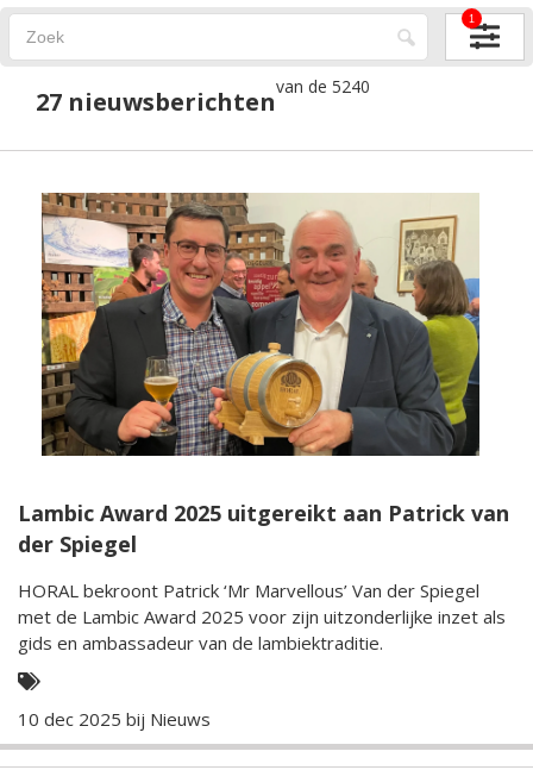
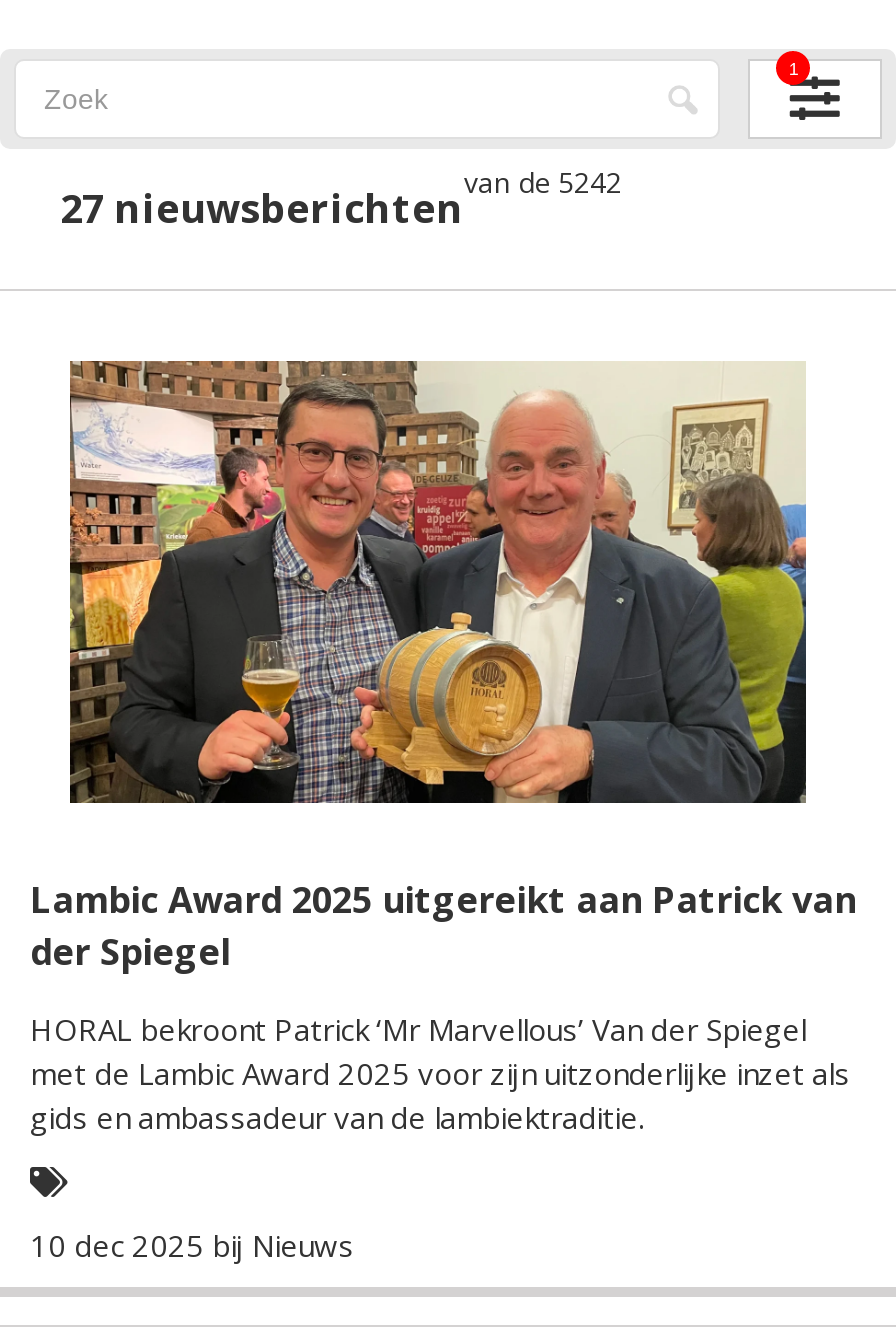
[36,75,370,118] 27 nieuwsberichtenvan de 5240 -> [60,163,622,235] 27 nieuwsberichtenvan de 5242

